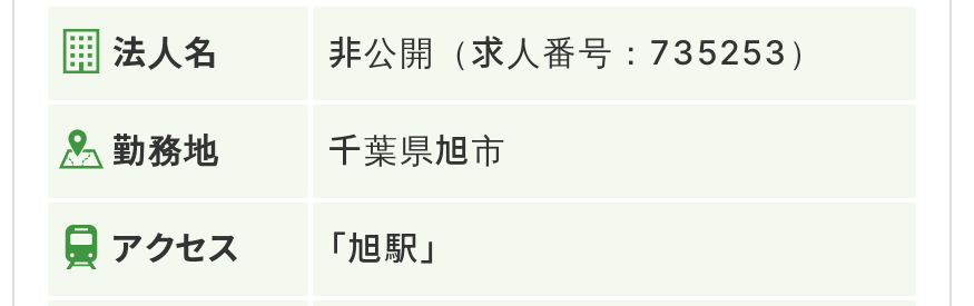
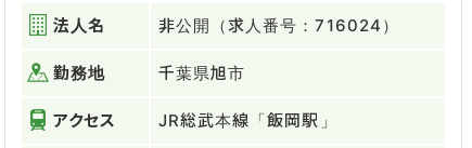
[328,32,824,74] 非公開（求人番号：735253） -> [158,15,399,36] 非公開（求人番号：716024）
[328,228,440,270] 「旭駅」 -> [158,111,337,131] JR総武本線「飯岡駅」

